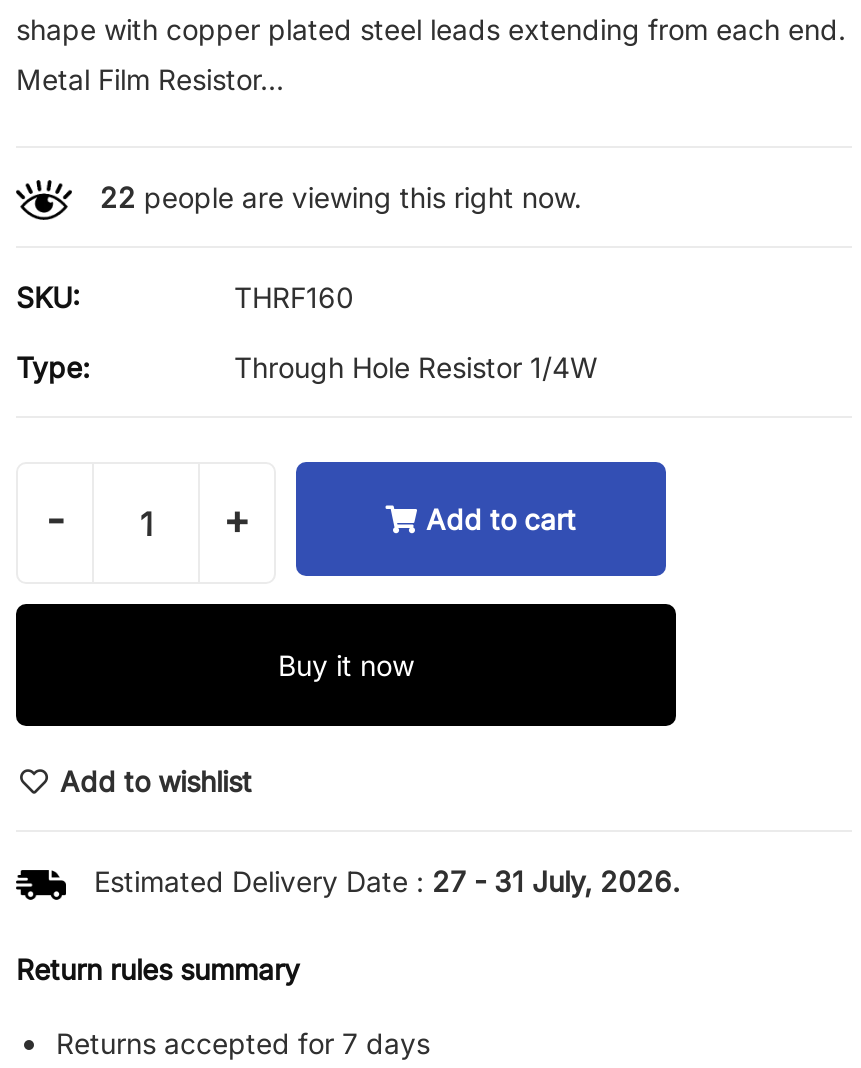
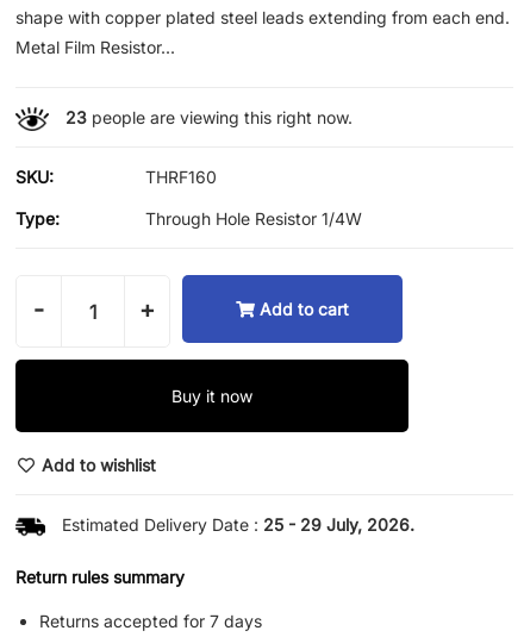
[100,180,582,214] 22 people are viewing this right now. -> [65,107,352,127] 23 people are viewing this right now.
[86,864,680,898] Estimated Delivery Date : 27 - 31 July, 2026. -> [57,514,414,535] Estimated Delivery Date : 25 - 29 July, 2026.

